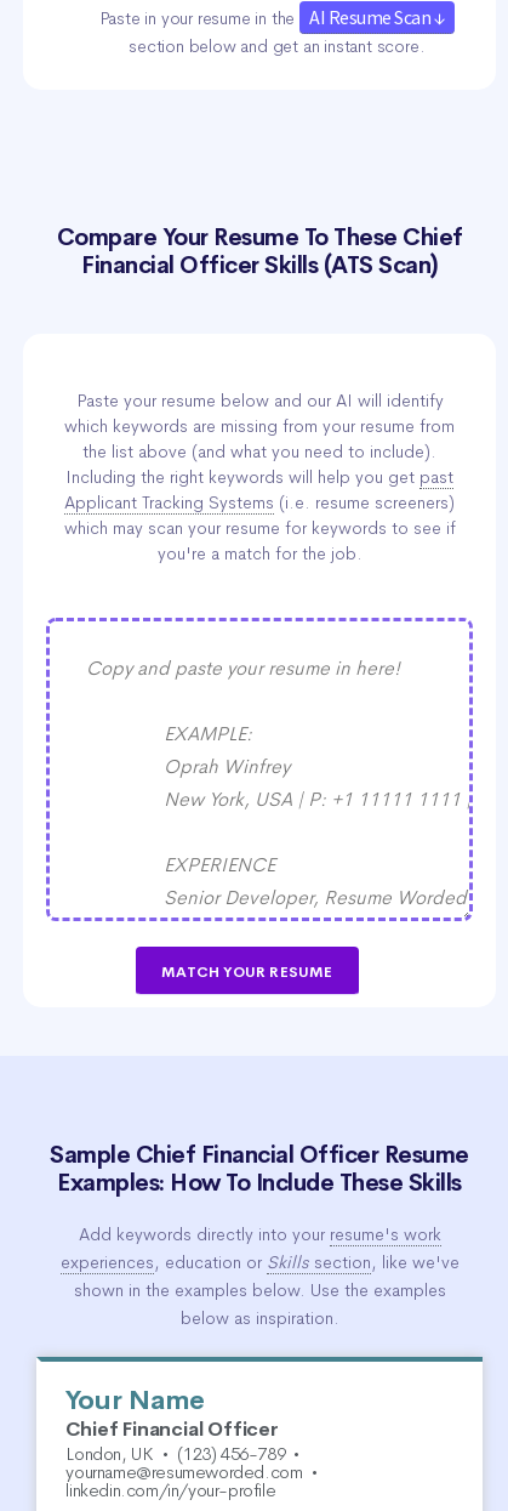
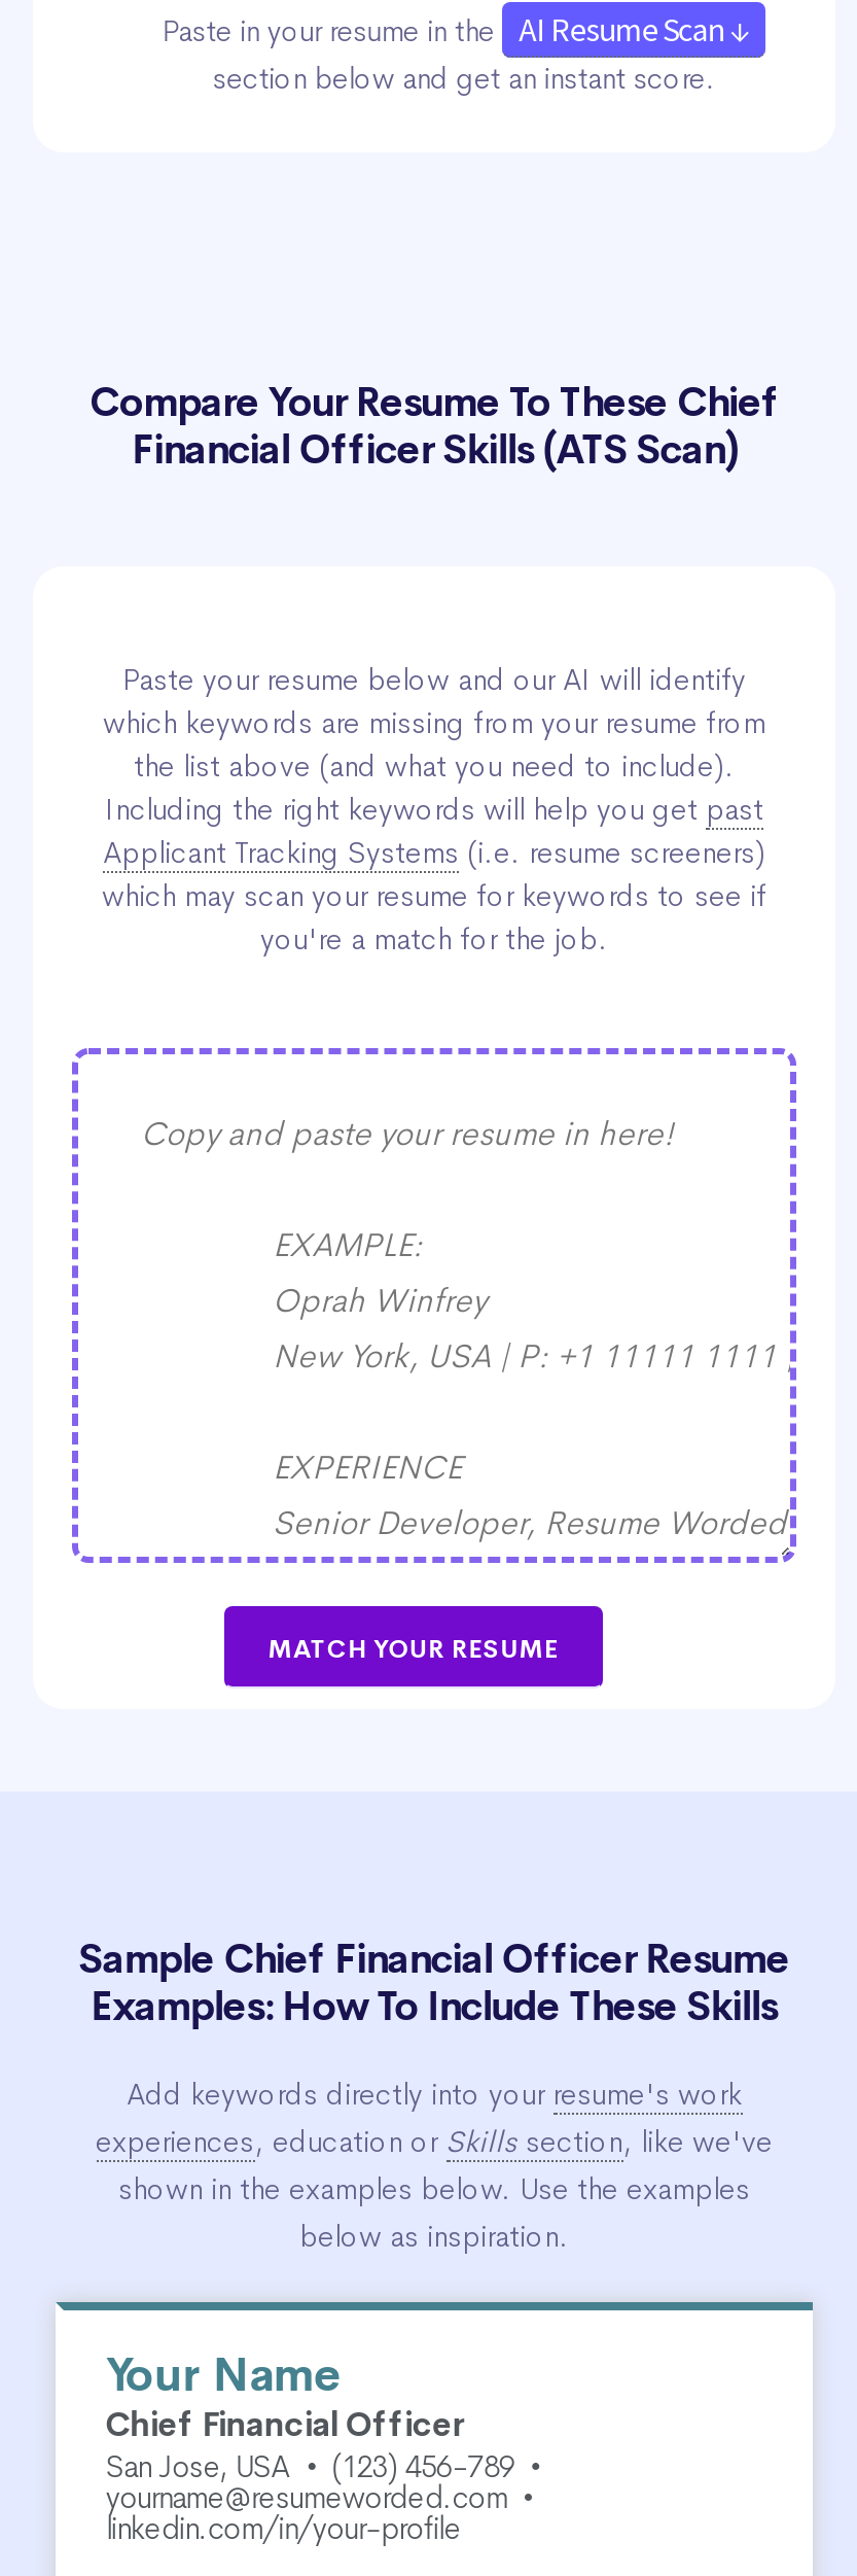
[66,1441,305,1464] London, UK • (123) 456-789 • -> [106,2445,548,2485] San Jose, USA • (123) 456-789 •

